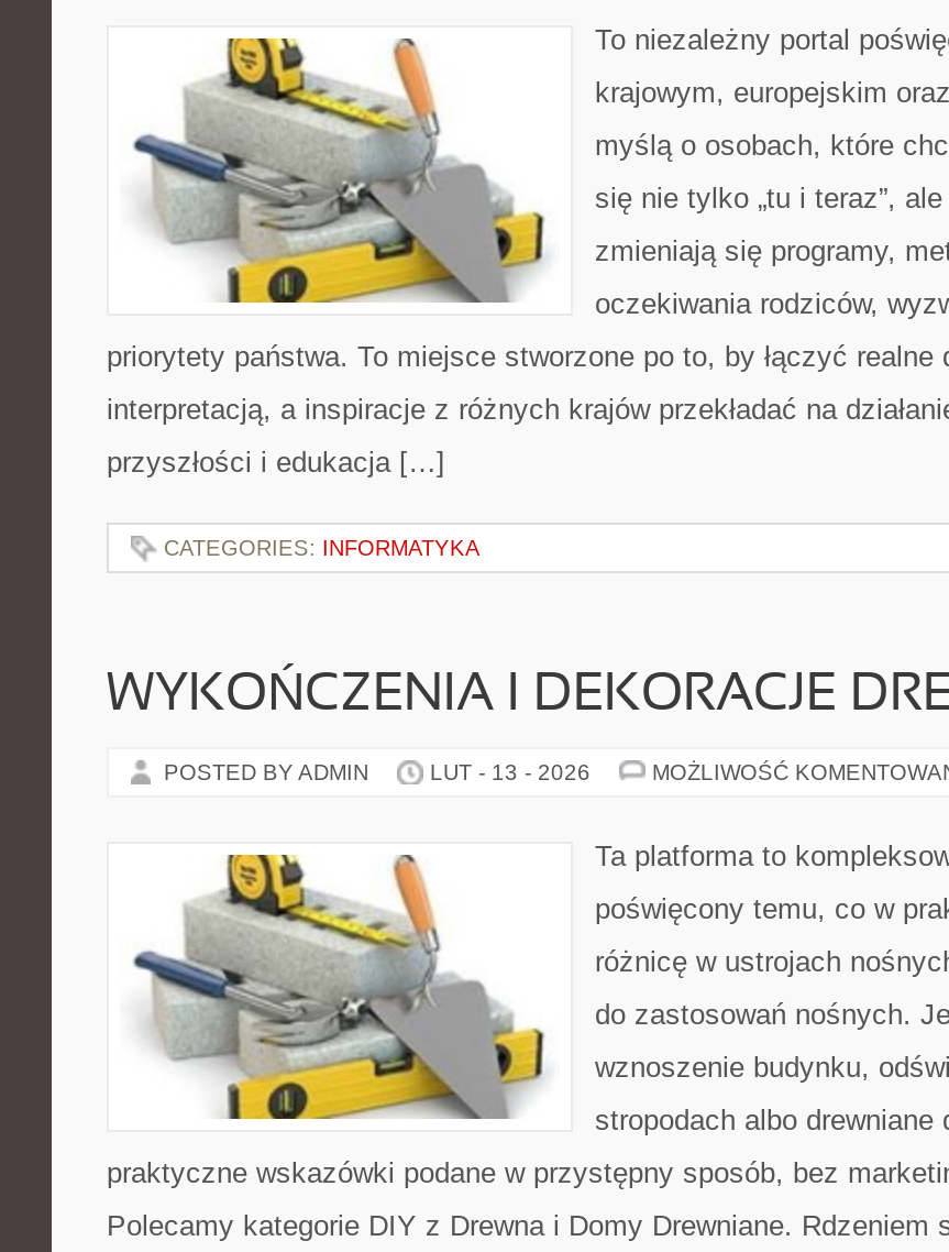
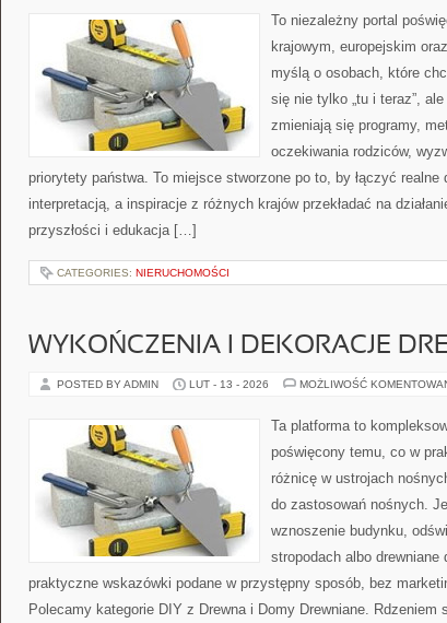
[164,536,481,560] CATEGORIES: INFORMATYKA -> [57,267,230,279] CATEGORIES: NIERUCHOMOŚCI

